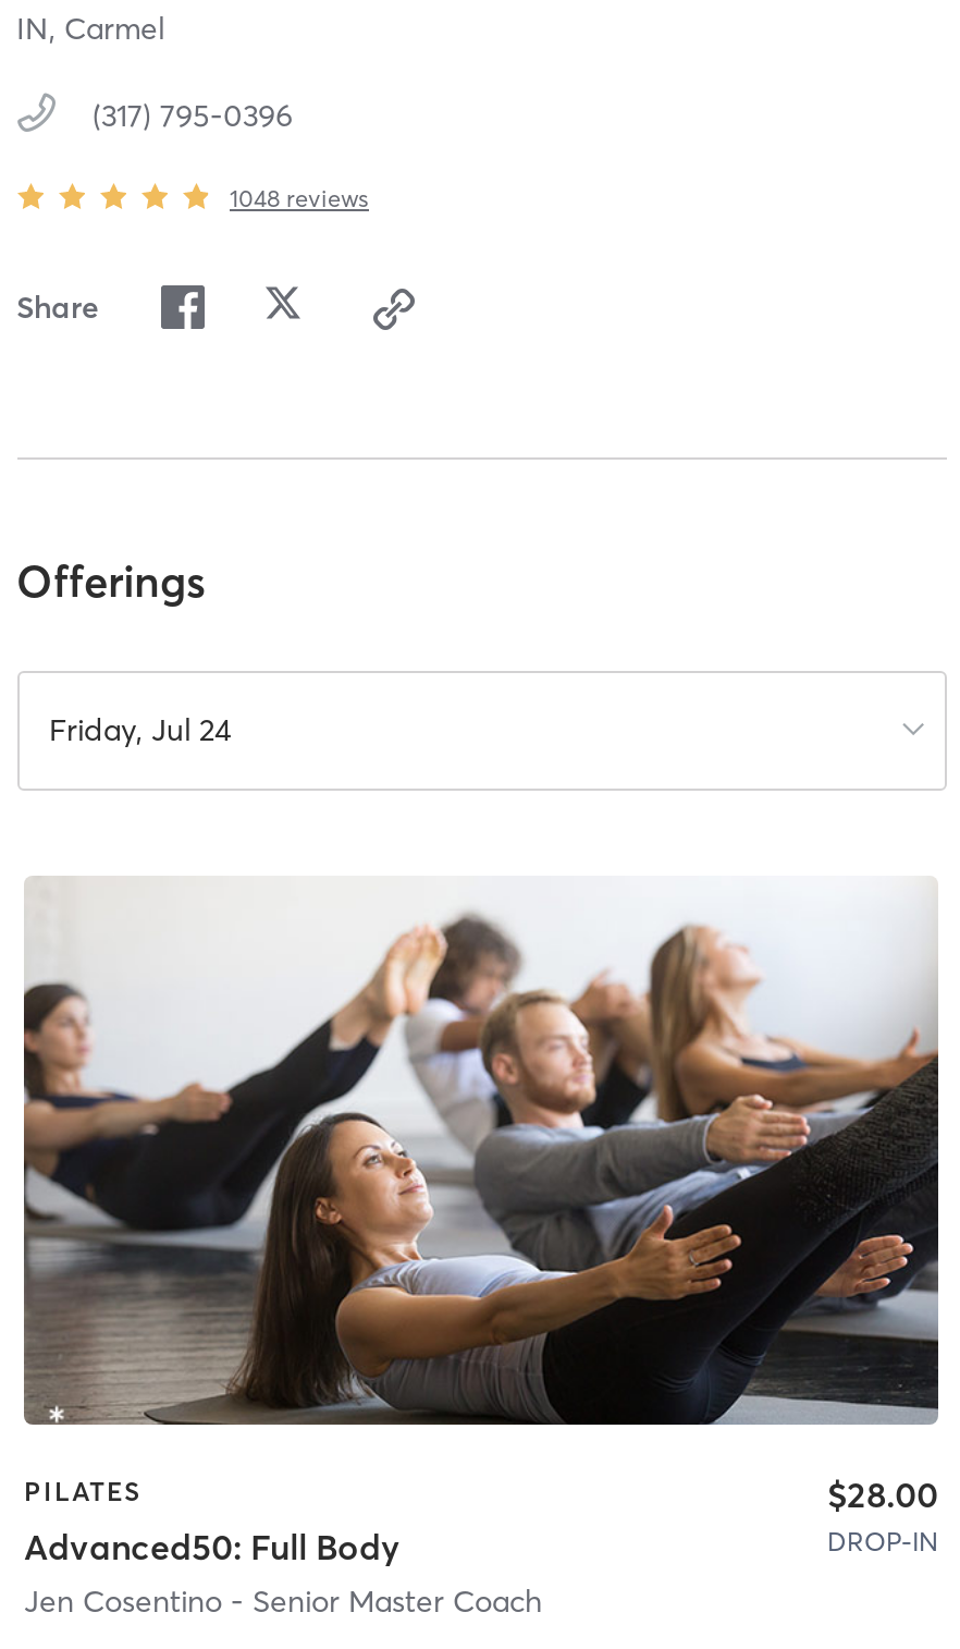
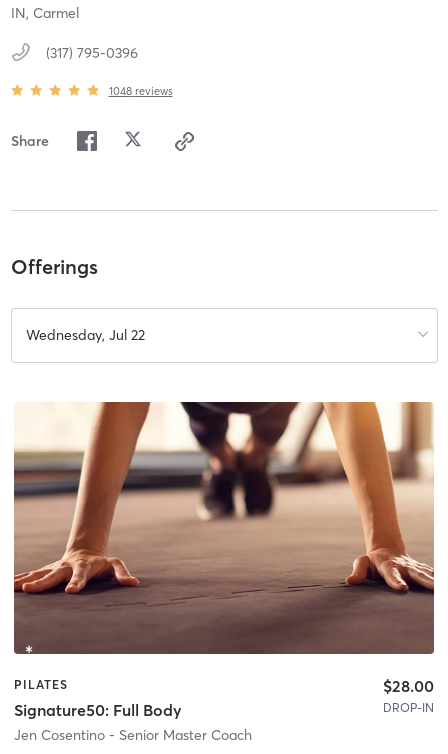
[49,711,232,750] Friday, Jul 24 -> [25,326,144,344] Wednesday, Jul 22
[22,876,940,1427] [image] -> [13,401,435,655] [image]
[24,1525,401,1569] Advanced50: Full Body -> [14,700,182,720] Signature50: Full Body

